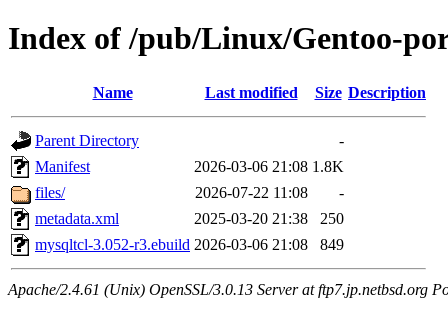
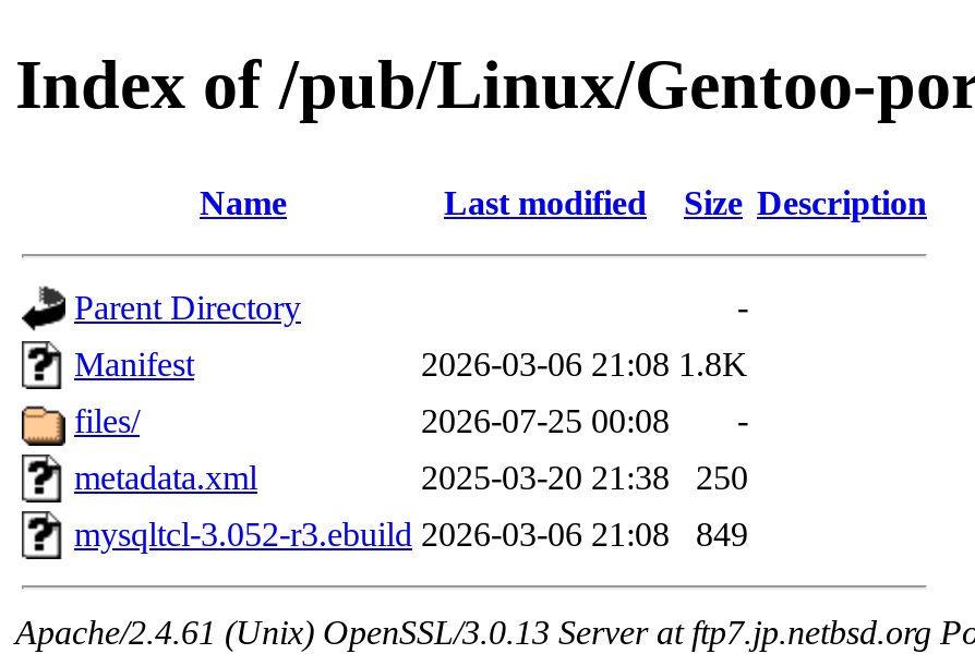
[195,184,308,201] 2026-07-22 11:08 -> [421,402,670,439] 2026-07-25 00:08

